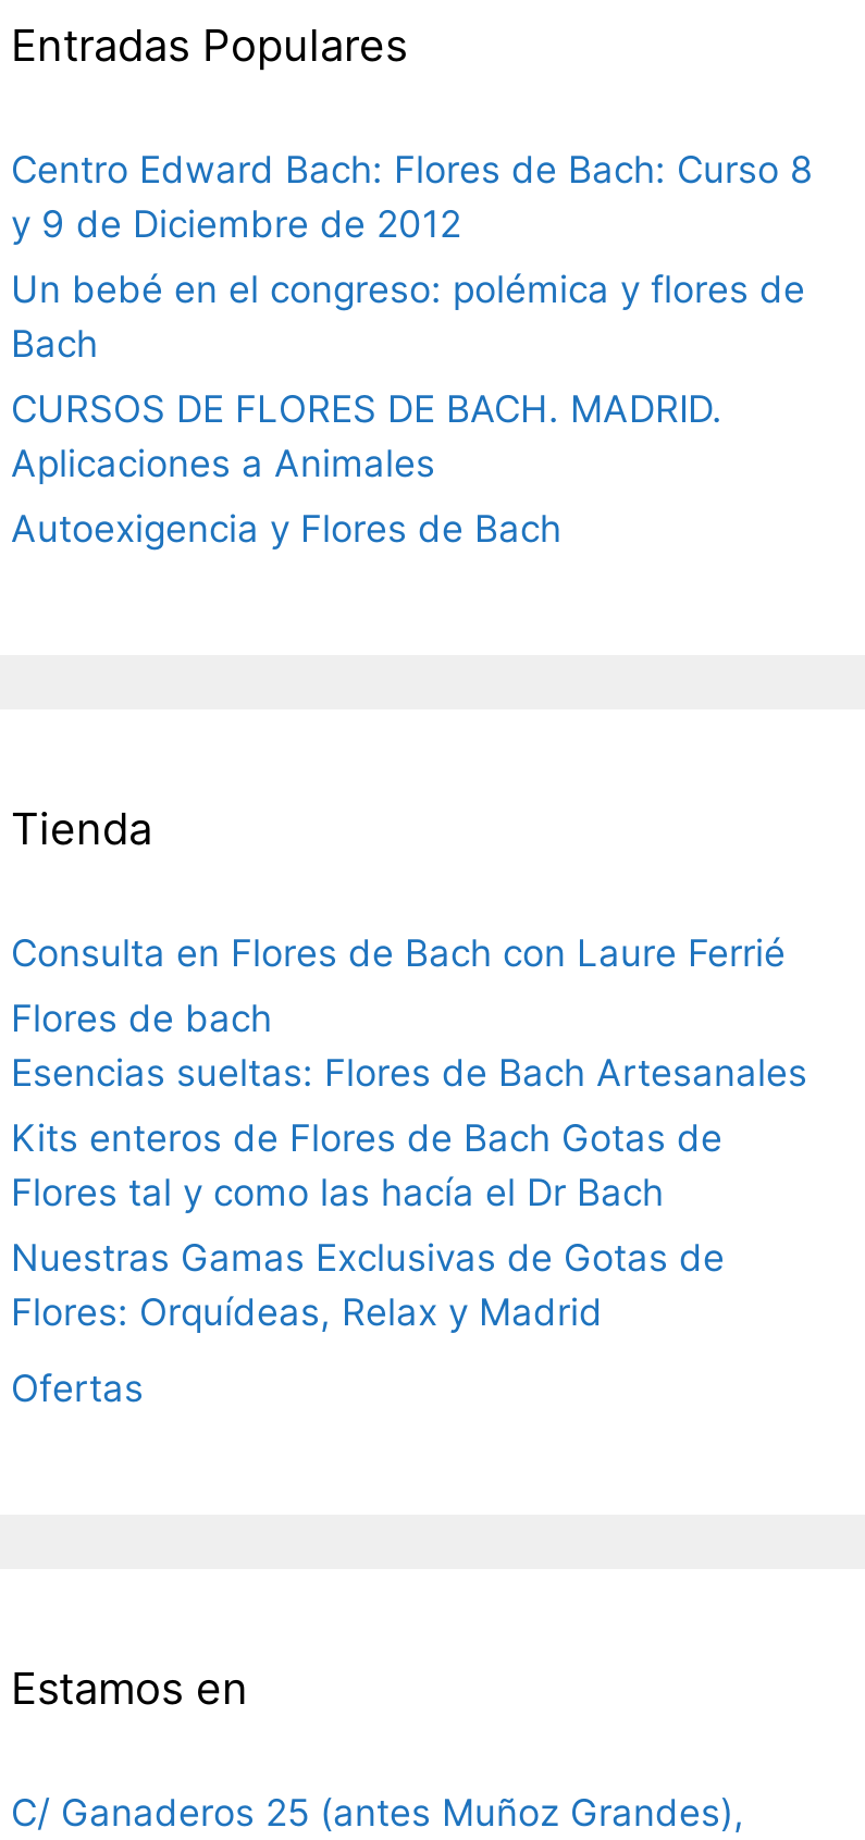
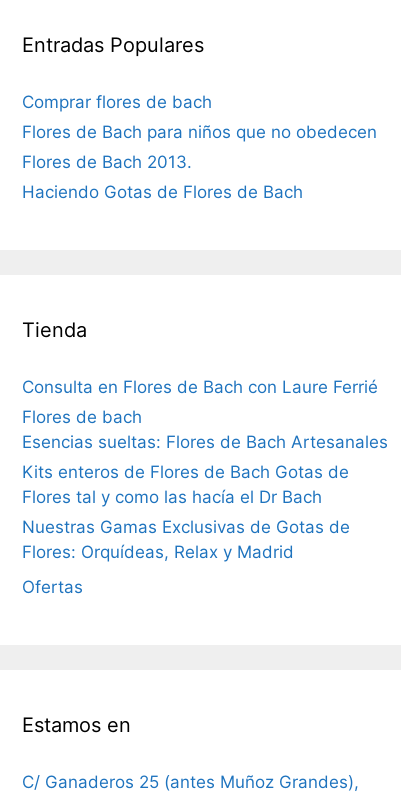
[11,148,812,246] Centro Edward Bach: Flores de Bach: Curso 8 | y 9 de Diciembre de 2012 -> [22,92,212,112] Comprar flores de bach
[11,268,805,366] Un bebé en el congreso: polémica y flores de | Bach -> [22,122,377,142] Flores de Bach para niños que no obedecen
[11,388,722,486] CURSOS DE FLORES DE BACH. MADRID. | Aplicaciones a Animales -> [22,152,192,172] Flores de Bach 2013.
[11,507,561,551] Autoexigencia y Flores de Bach -> [22,182,303,202] Haciendo Gotas de Flores de Bach

